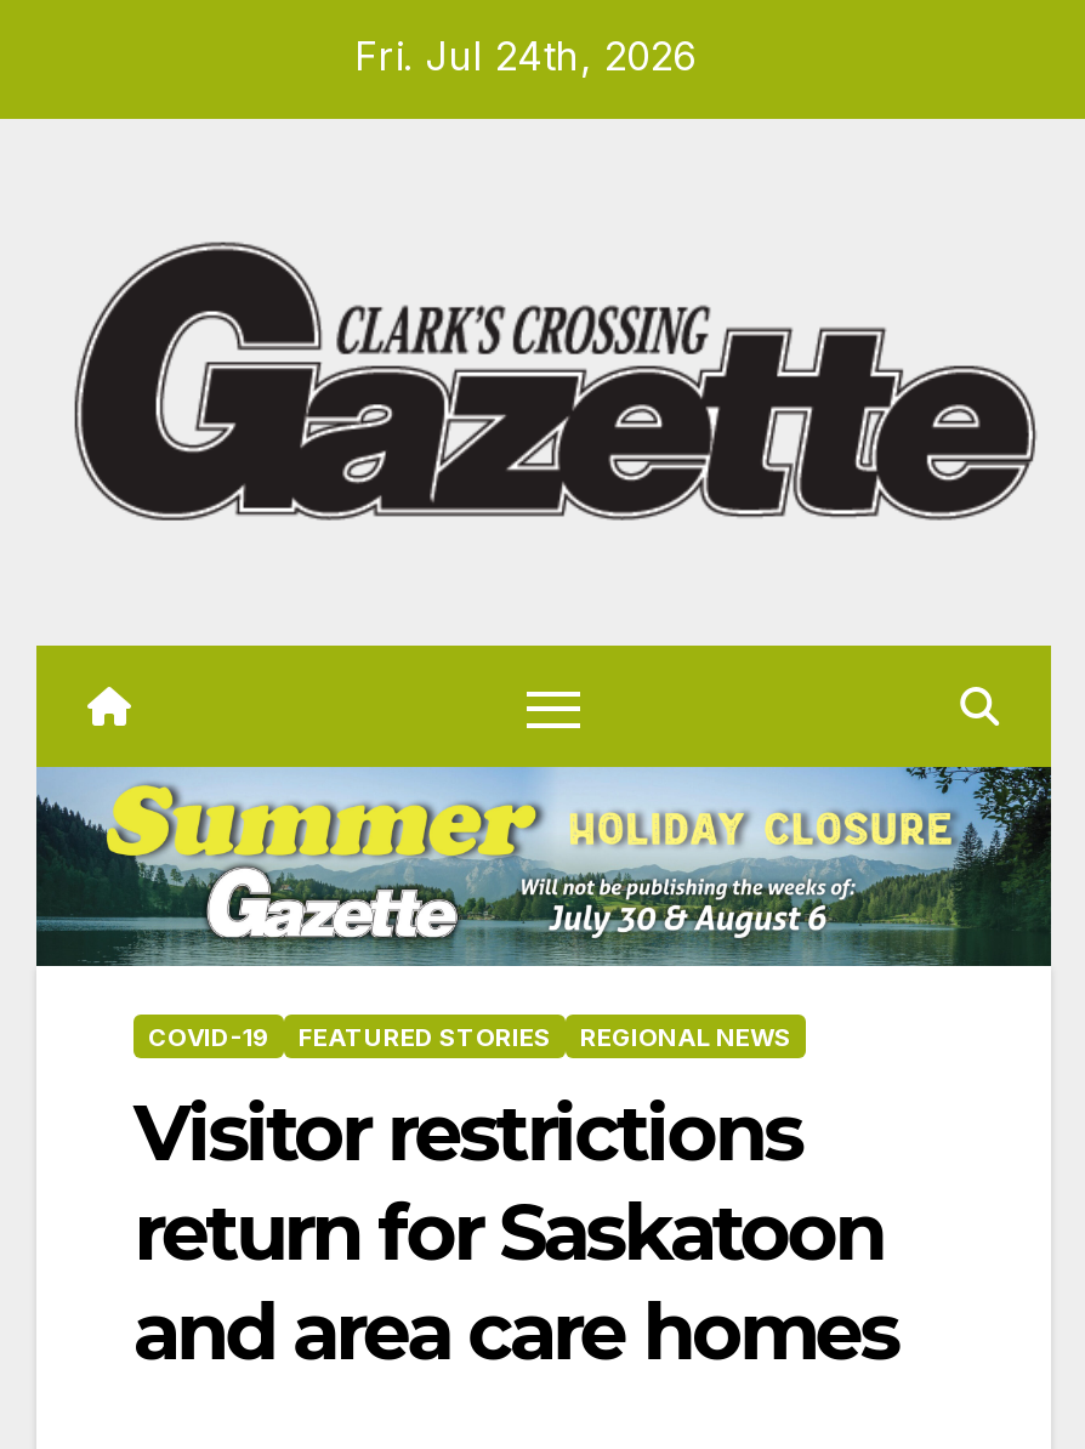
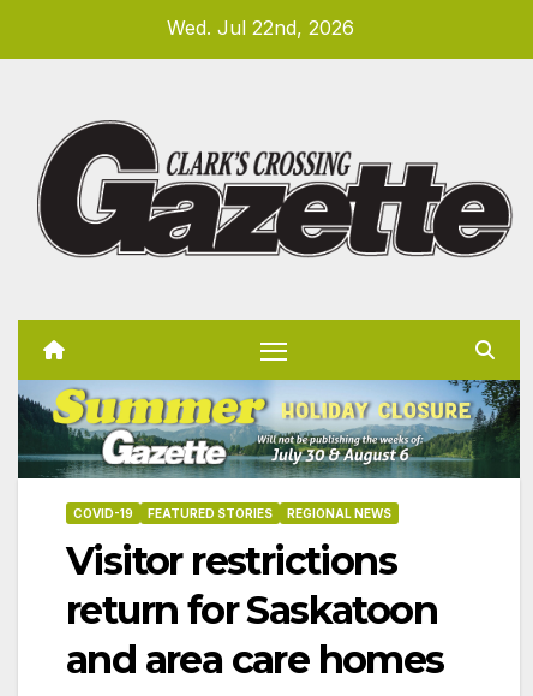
[354,32,697,80] Fri. Jul 24th, 2026 -> [166,16,354,40] Wed. Jul 22nd, 2026

